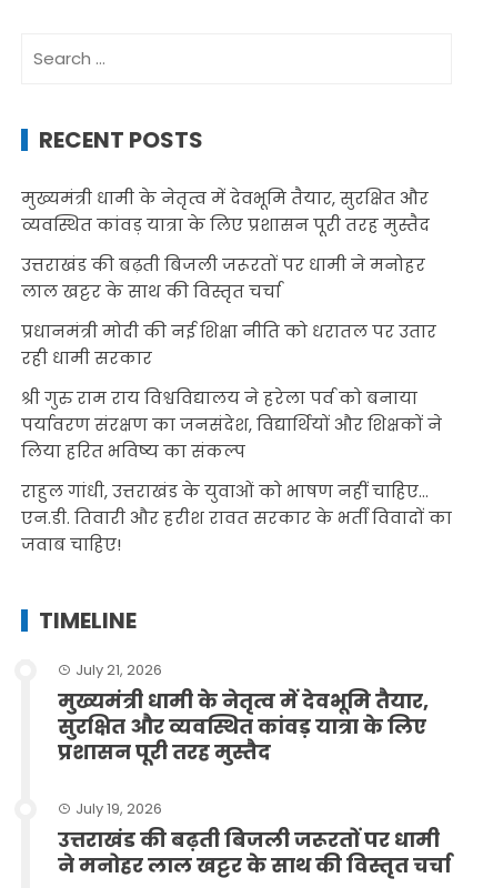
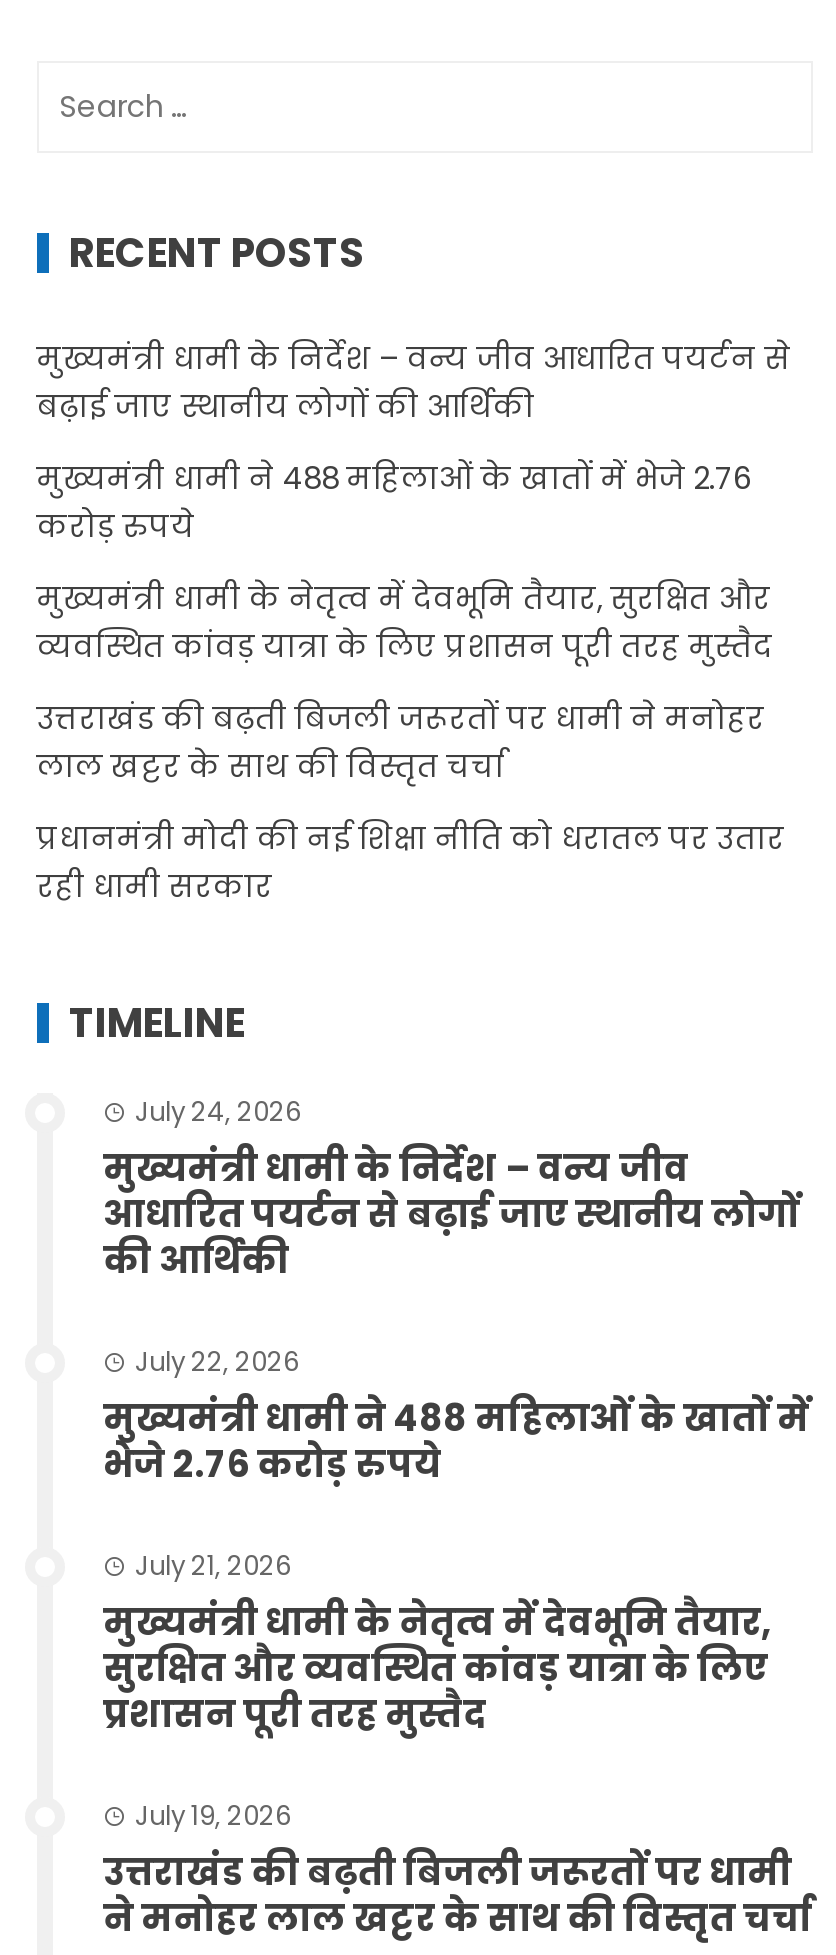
none -> [37,338,791,548] मुख्यमंत्री धामी के निर्देश – वन्य जीव आधारित पयर्टन से | बढ़ाई जाए स्थानीय लोगों की आर्थिकी | मुख्यमंत्री धामी ने 488 महिलाओं के खातों में भेजे 2.76 | करोड़ रुपये
[21,386,452,556] श्री गुरु राम राय विश्वविद्यालय ने हरेला पर्व को बनाया | पर्यावरण संरक्षण का जनसंदेश, विद्यार्थियों और शिक्षकों ने | लिया हरित भविष्य का संकल्प | राहुल गांधी, उत्तराखंड के युवाओं को भाषण नहीं चाहिए… | एन.डी. तिवारी और हरीश रावत सरकार के भर्ती विवादों का | जवाब चाहिए! -> none
moved [39,605,137,636] -> [69,996,245,1052]: TIMELINE
none -> [103,1094,809,1490] July 24, 2026 | मुख्यमंत्री धामी के निर्देश – वन्य जीव | आधारित पयर्टन से बढ़ाई जाए स्थानीय लोगों | की आर्थिकी | July 22, 2026 | मुख्यमंत्री धामी ने 488 महिलाओं के खातों में | भेजे 2.76 करोड़ रुपये

